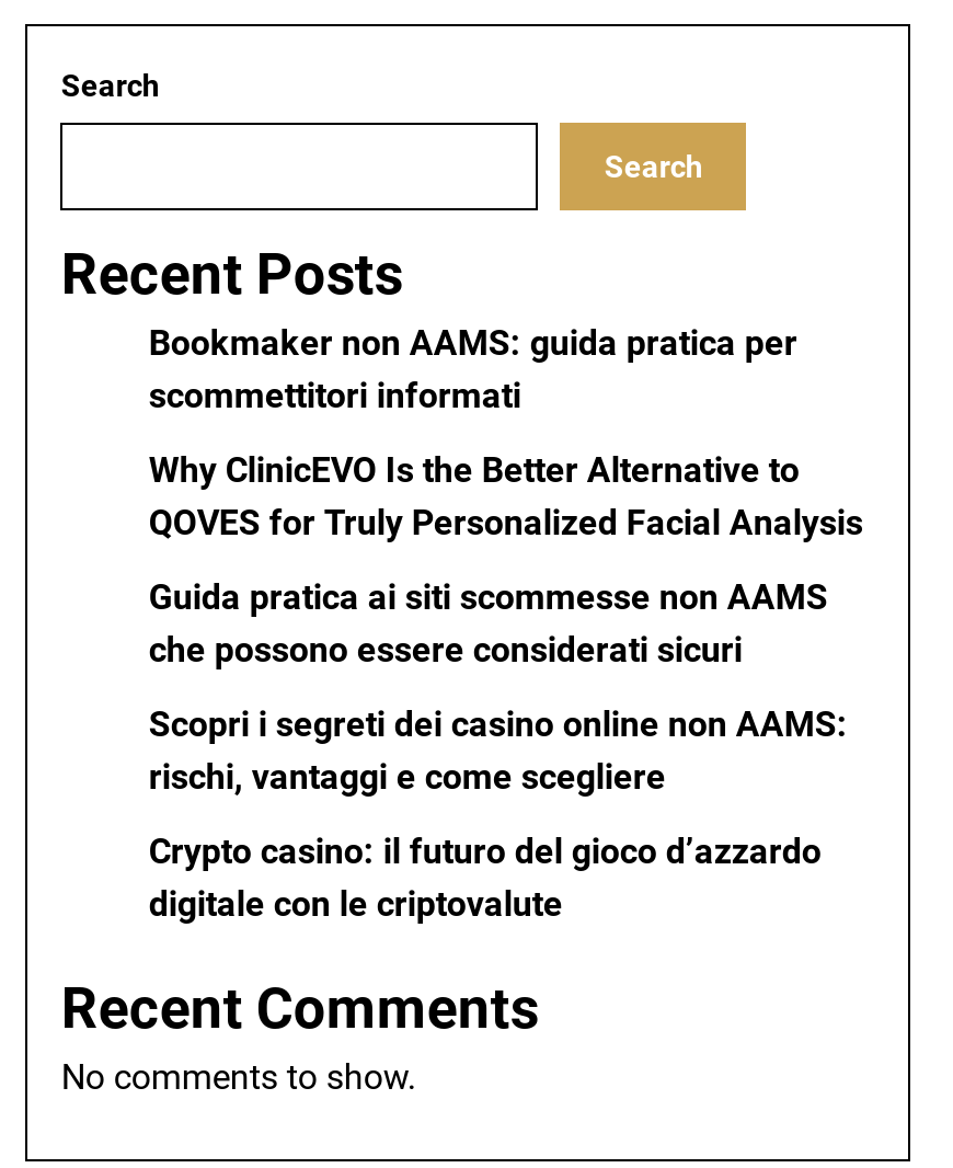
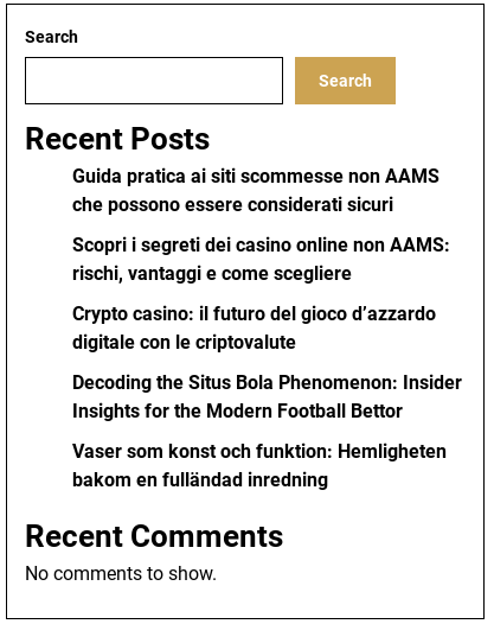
[149,322,863,543] Bookmaker non AAMS: guida pratica per | scommettitori informati | Why ClinicEVO Is the Better Alternative to | QOVES for Truly Personalized Facial Analysis -> none
moved [149,576,848,925] -> [73,165,451,354]: Guida pratica ai siti scommesse non AAMS | che possono essere considerati sicuri | Scopri i segreti dei casino online non AAMS: | rischi, vantaggi e come scegliere | Crypto casino: il futuro del gioco d’azzardo | digitale con le criptovalute
none -> [73,371,462,491] Decoding the Situs Bola Phenomenon: Insider | Insights for the Modern Football Bettor | Vaser som konst och funktion: Hemligheten | bakom en fulländad inredning

